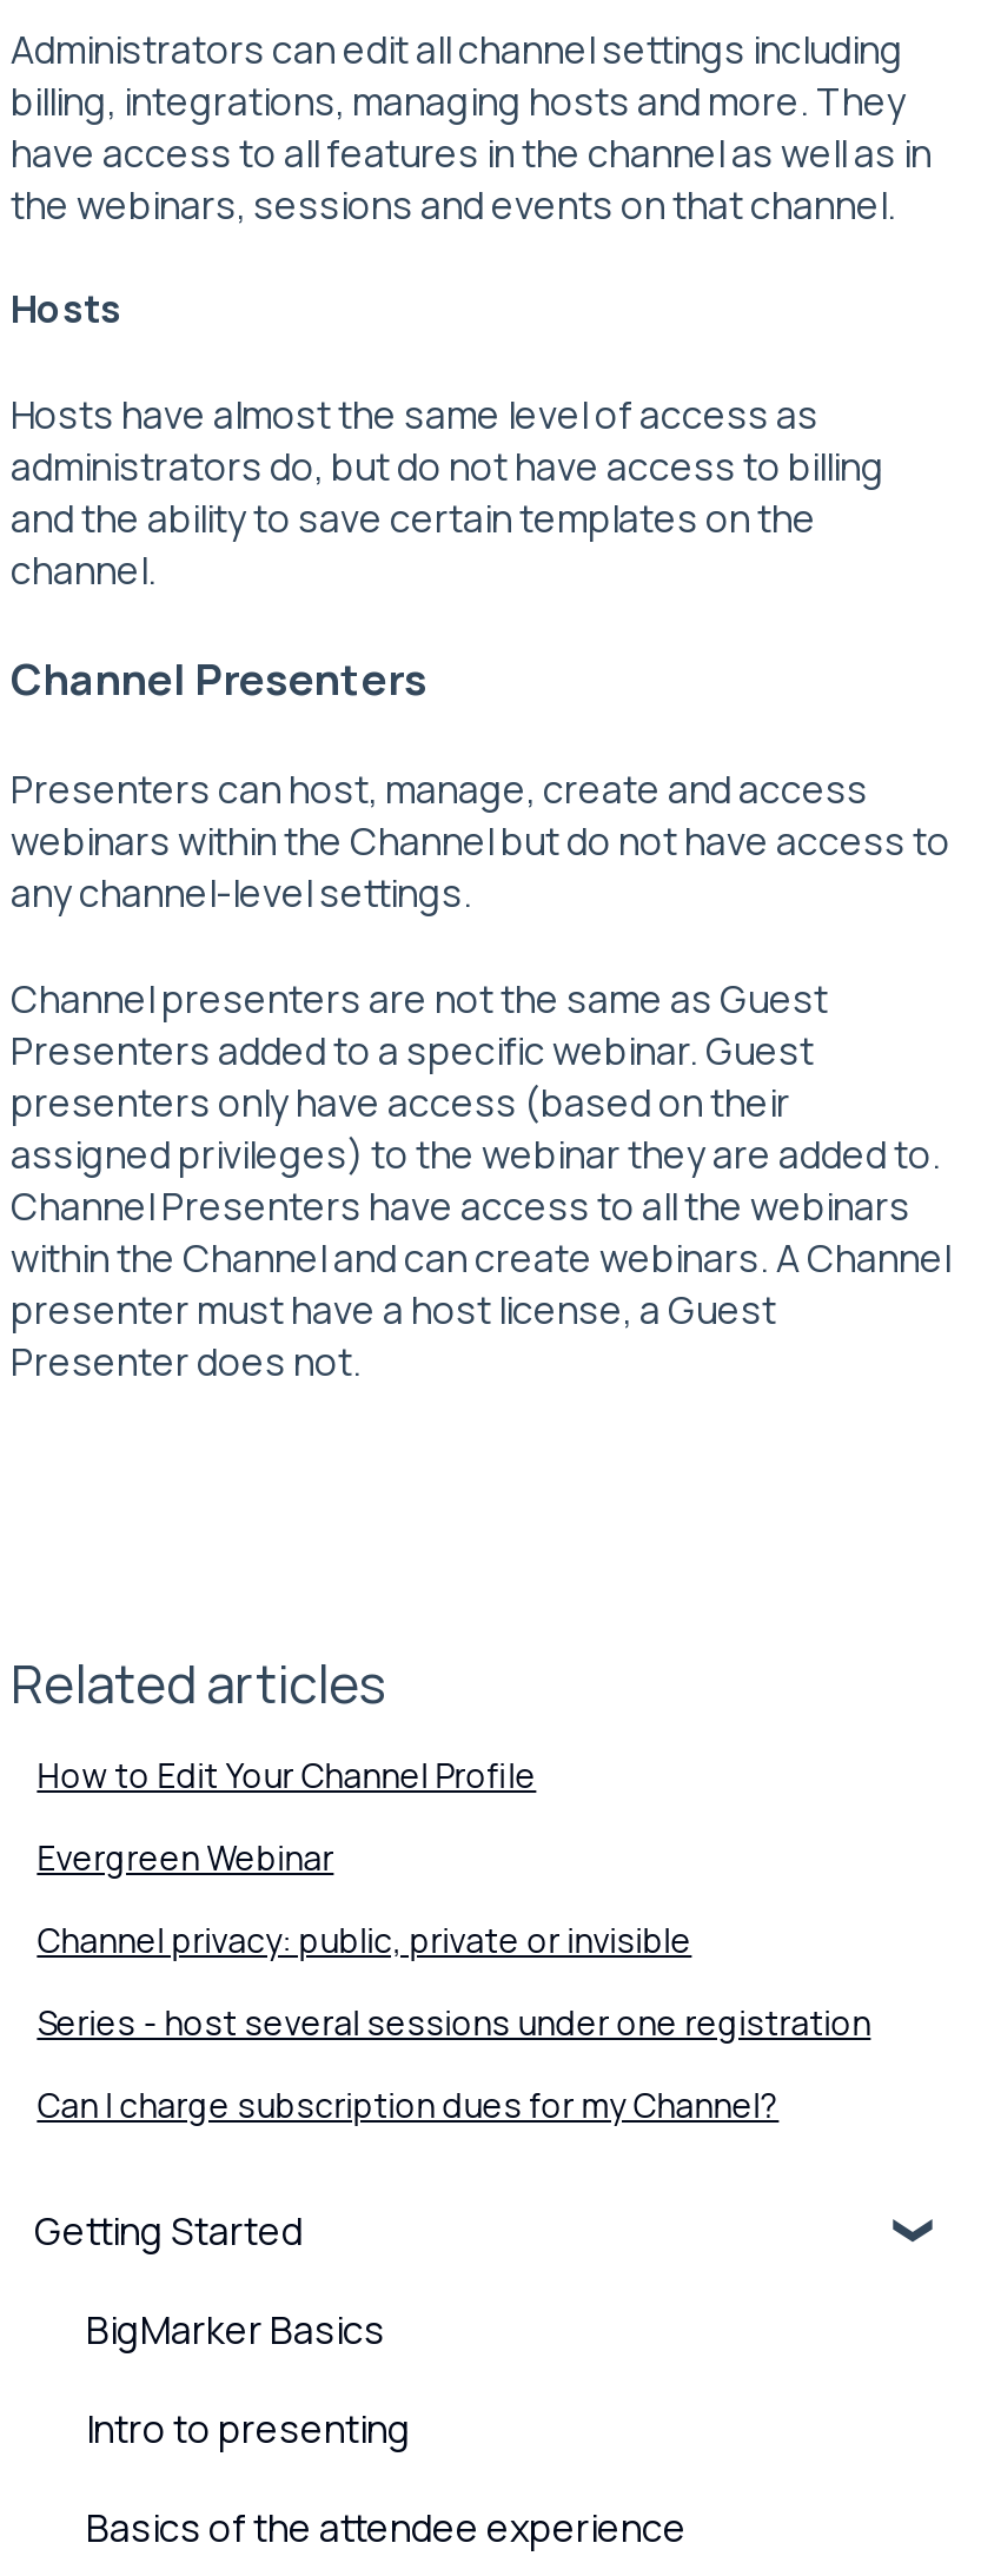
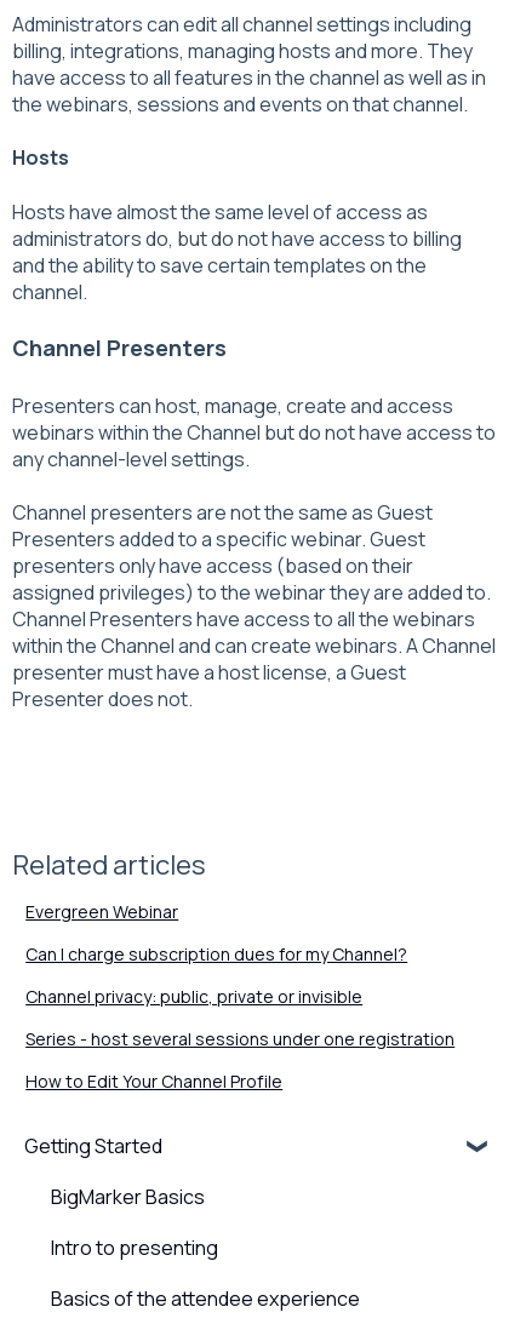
moved [37,1754,536,1798] -> [26,1070,283,1093]: How to Edit Your Channel Profile
moved [37,1836,334,1881] -> [26,901,178,924]: Evergreen Webinar
moved [37,2083,779,2128] -> [26,943,407,966]: Can I charge subscription dues for my Channel?

